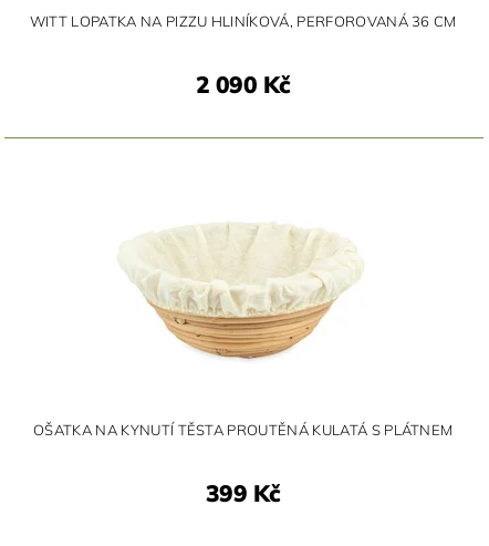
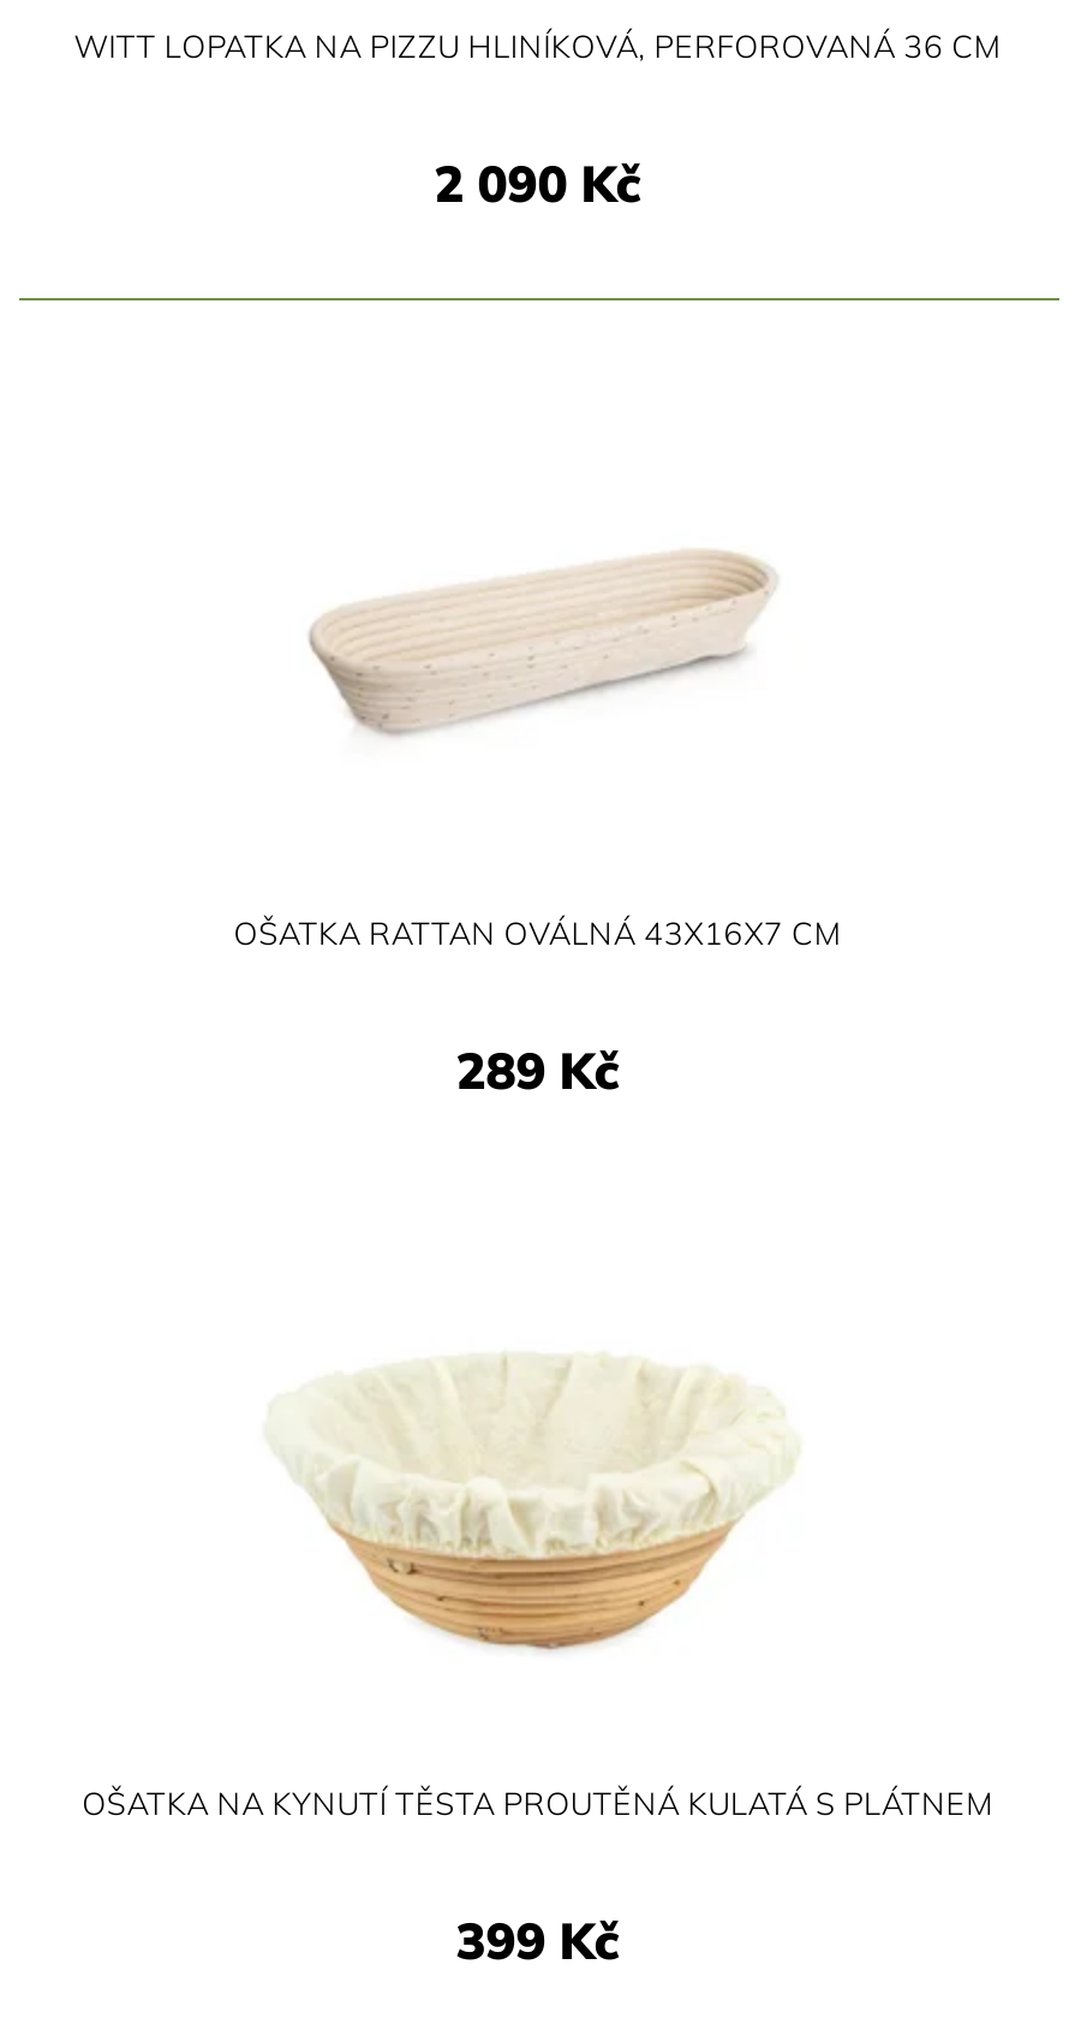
none -> [234,912,841,1100] OŠATKA RATTAN OVÁLNÁ 43X16X7 CM | 289 Kč
none -> [307,548,774,738] [image]

